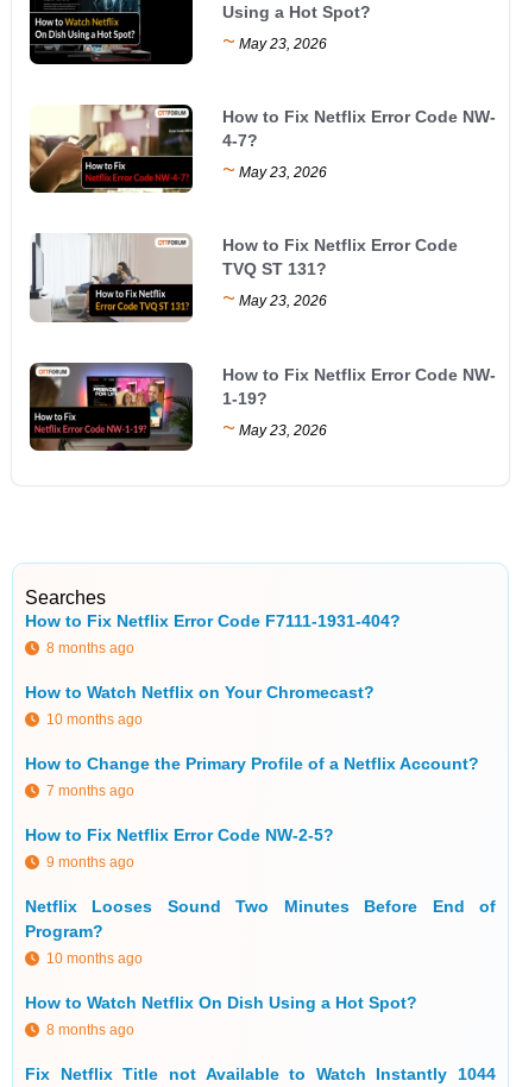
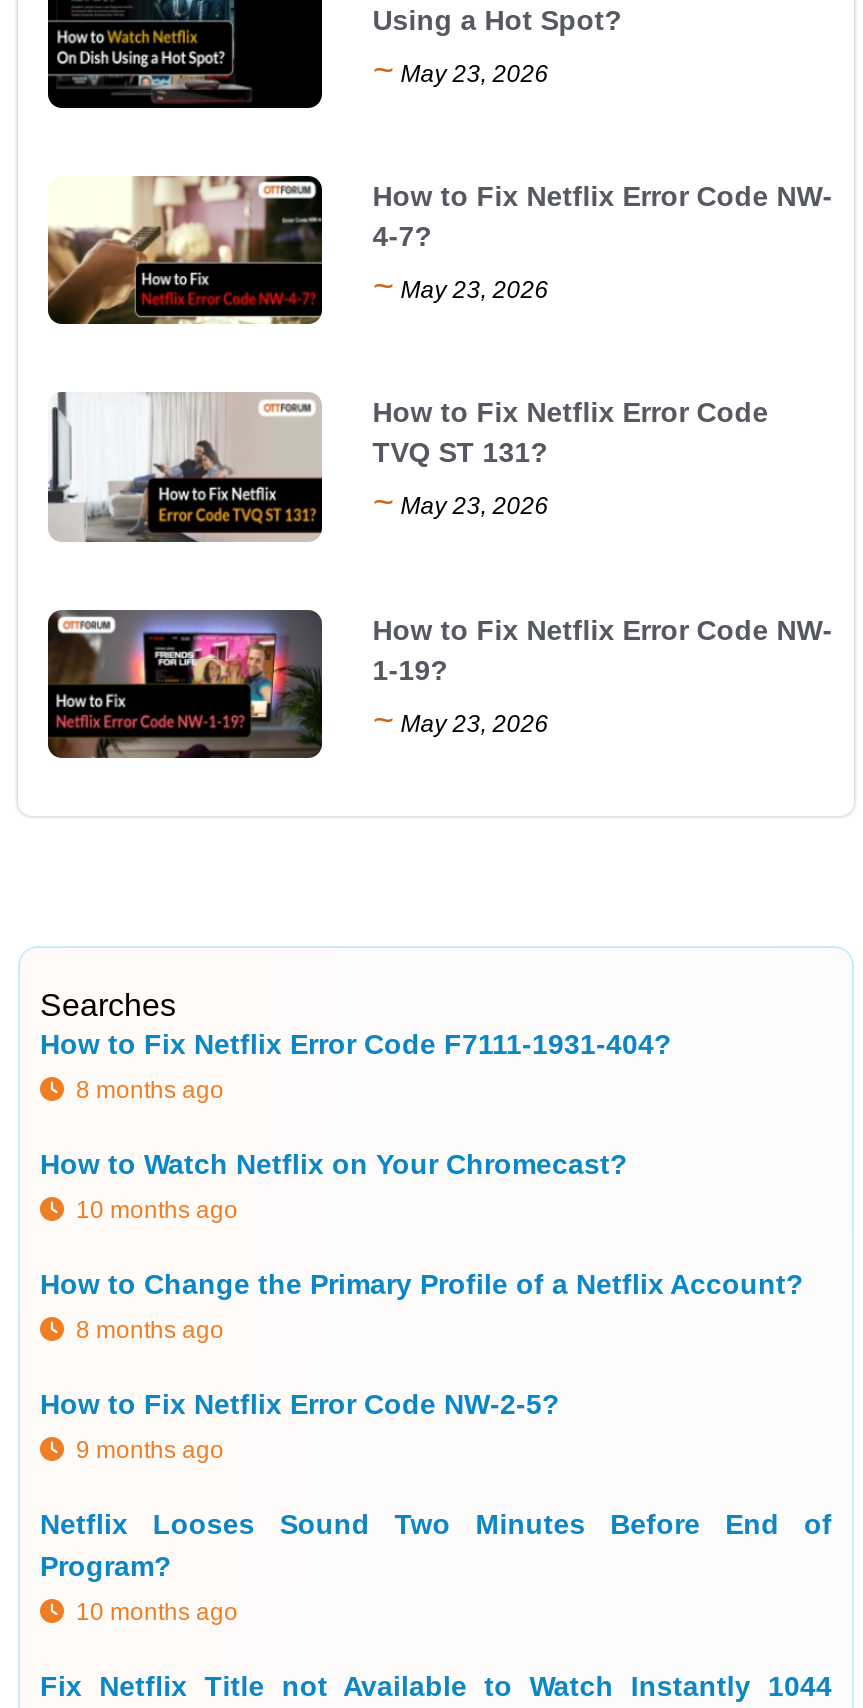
[39,782,134,799] 7 months ago -> [64,1316,224,1344] 8 months ago
[25,993,417,1038] How to Watch Netflix On Dish Using a Hot Spot? | 8 months ago -> none

